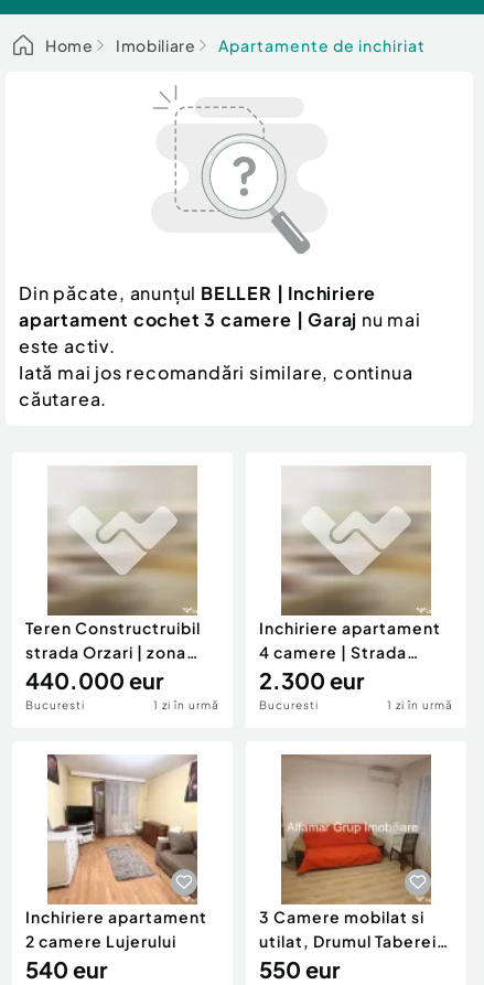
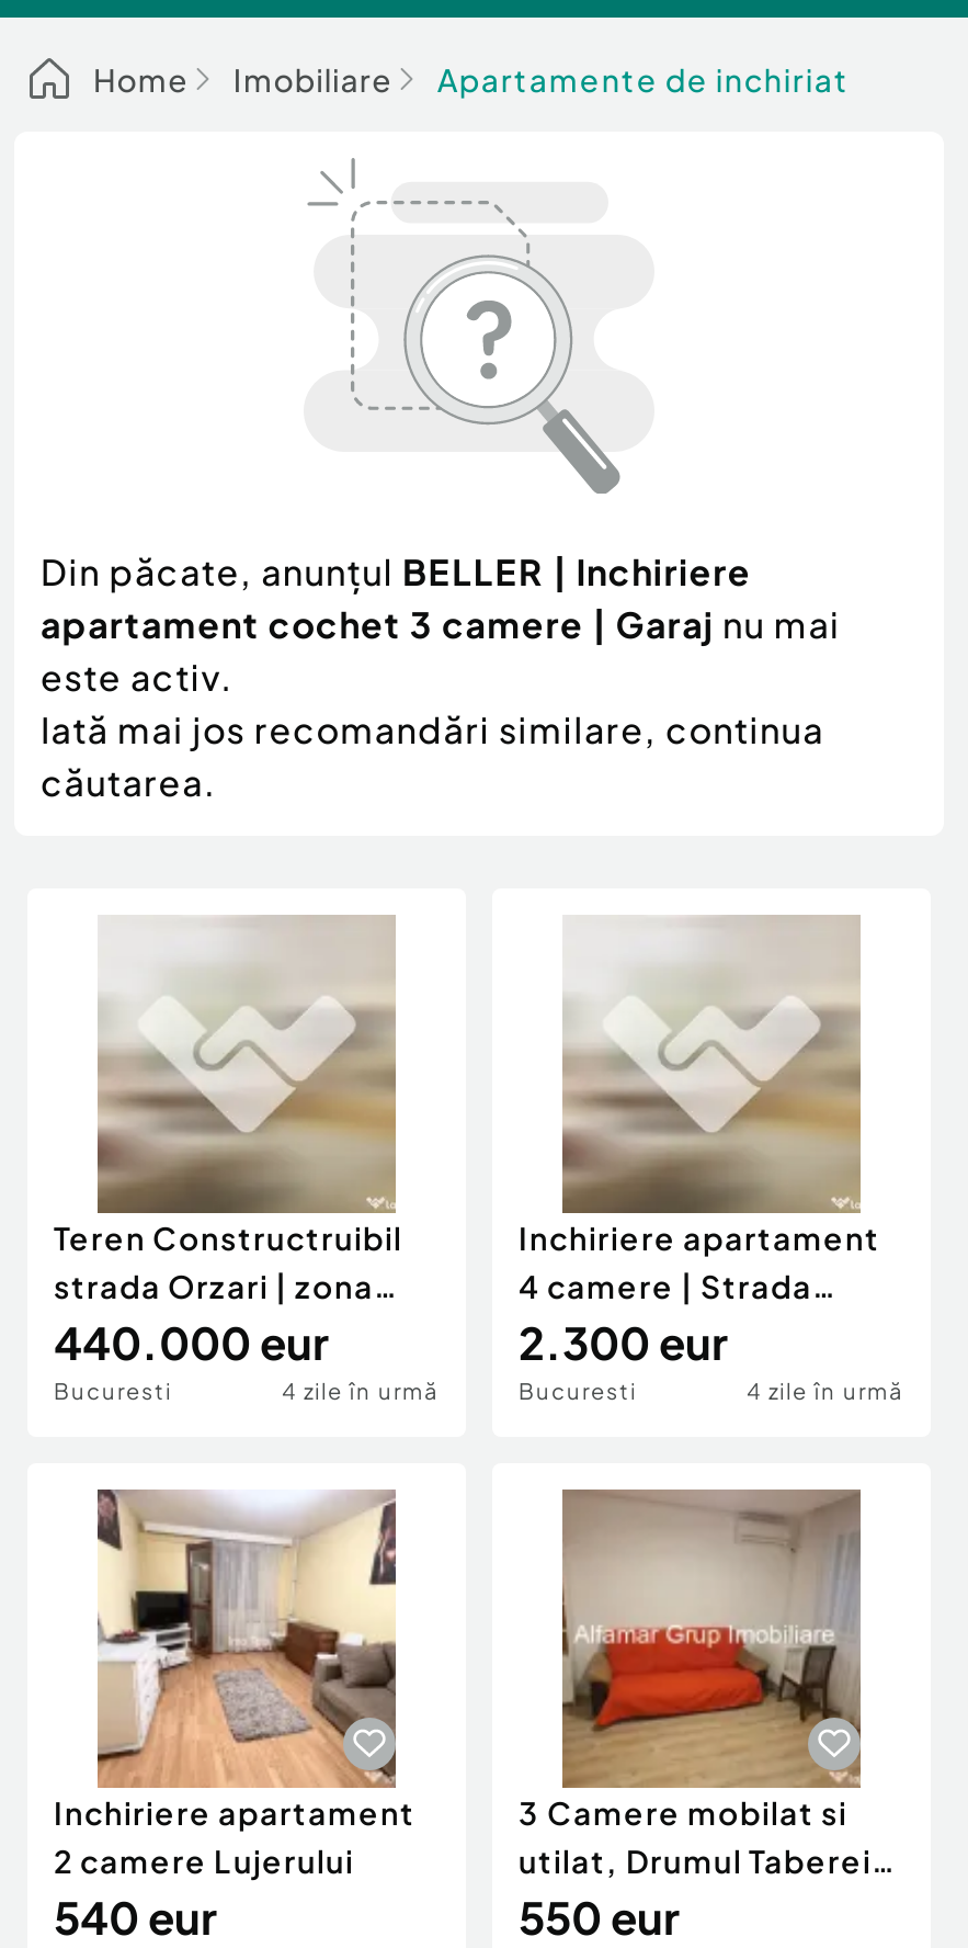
[153,698,219,711] 1 zi în urmă -> [282,1377,440,1403] 4 zile în urmă
[387,698,453,711] 1 zi în urmă -> [747,1377,904,1403] 4 zile în urmă

